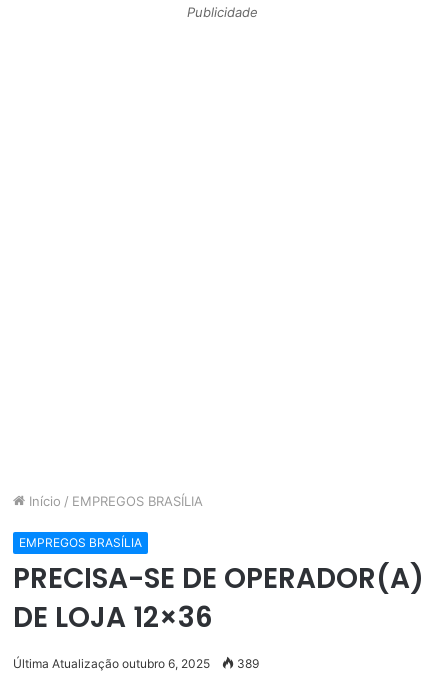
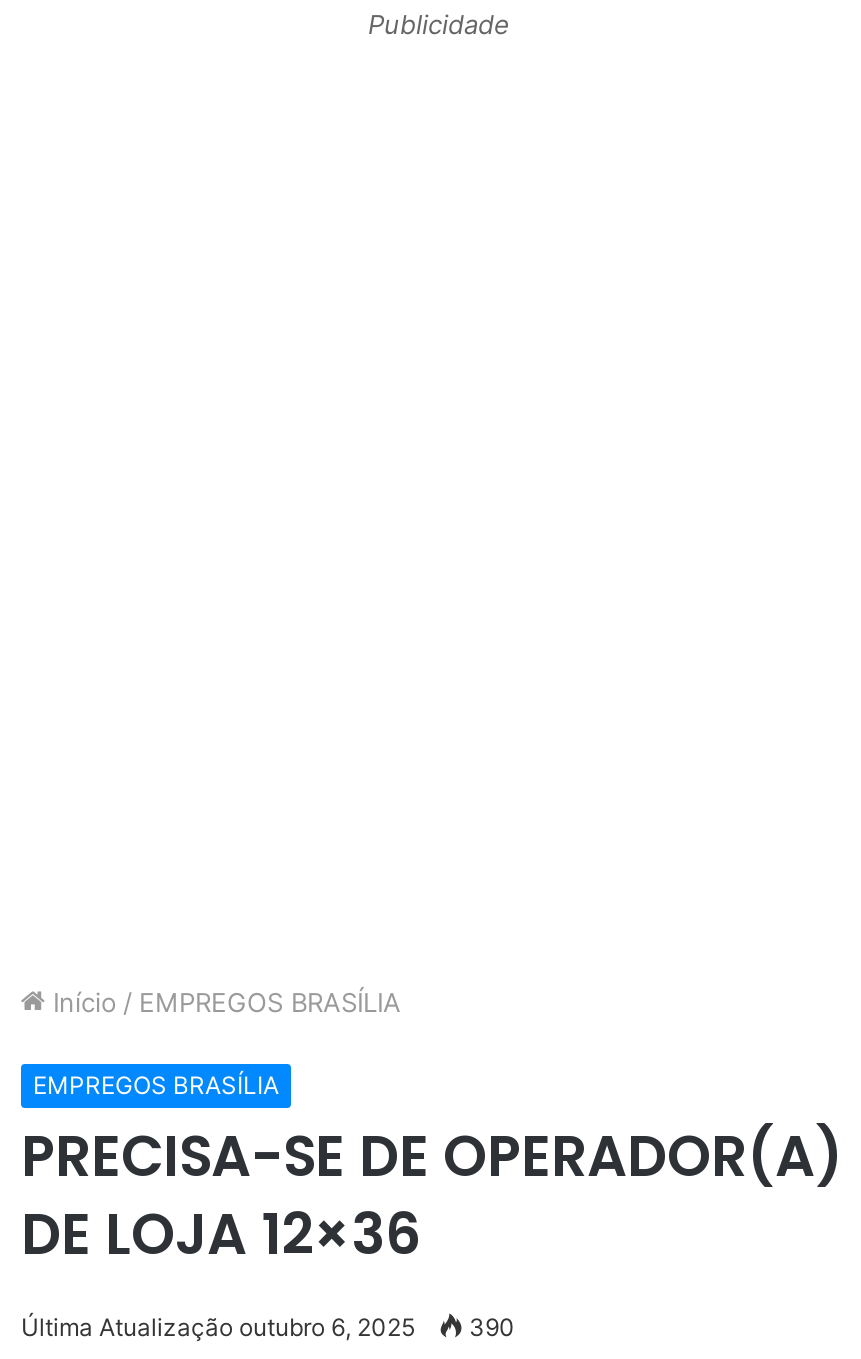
[13,656,259,671] Última Atualização outubro 6, 2025 389 -> [21,1312,515,1342] Última Atualização outubro 6, 2025 390

